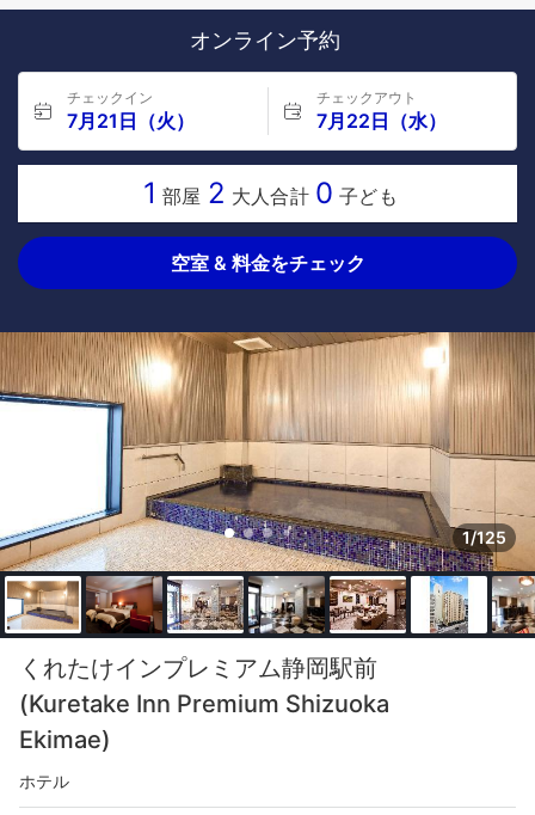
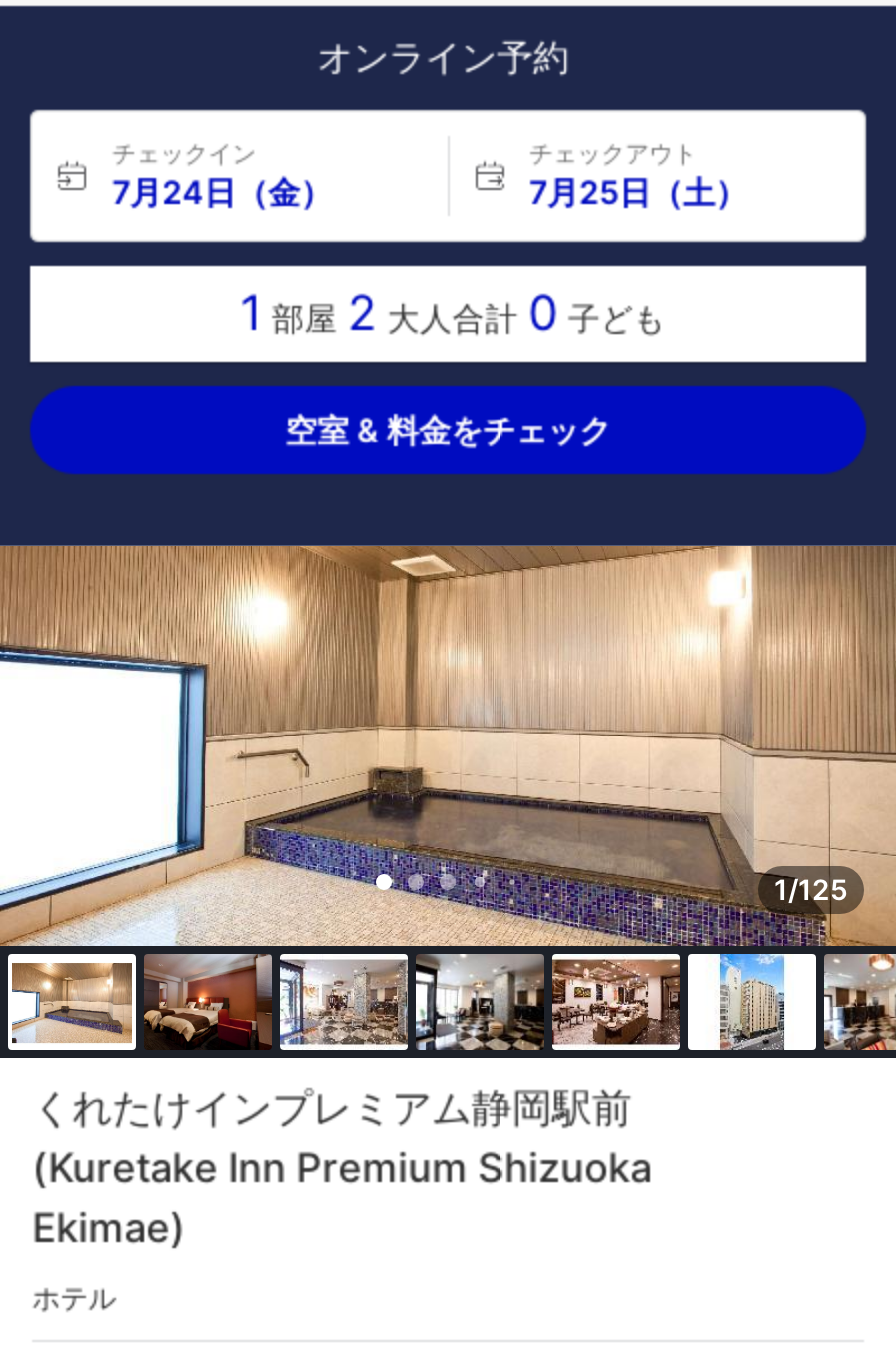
[67,109,195,133] 7月21日（火） -> [112,172,332,212] 7月24日（金）
[316,109,446,133] 7月22日（水） -> [529,172,747,212] 7月25日（土）

